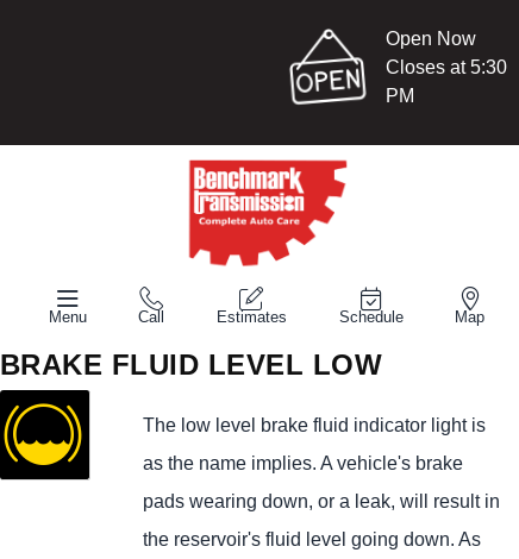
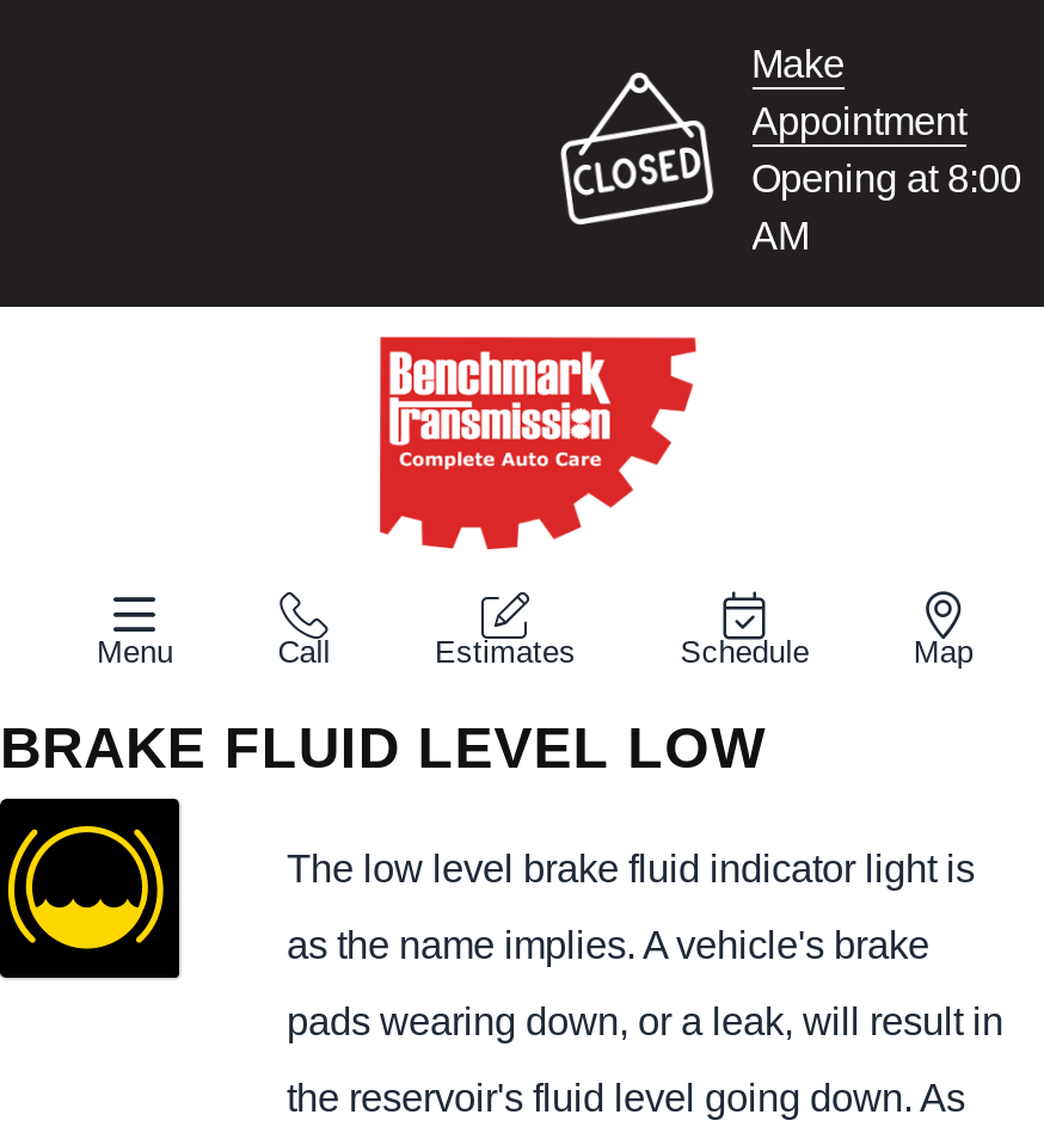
[280,27,507,106] [image] | Open Now | Closes at 5:30 | PM -> [559,42,1021,257] [image] | Make | Appointment | Opening at 8:00 | AM

